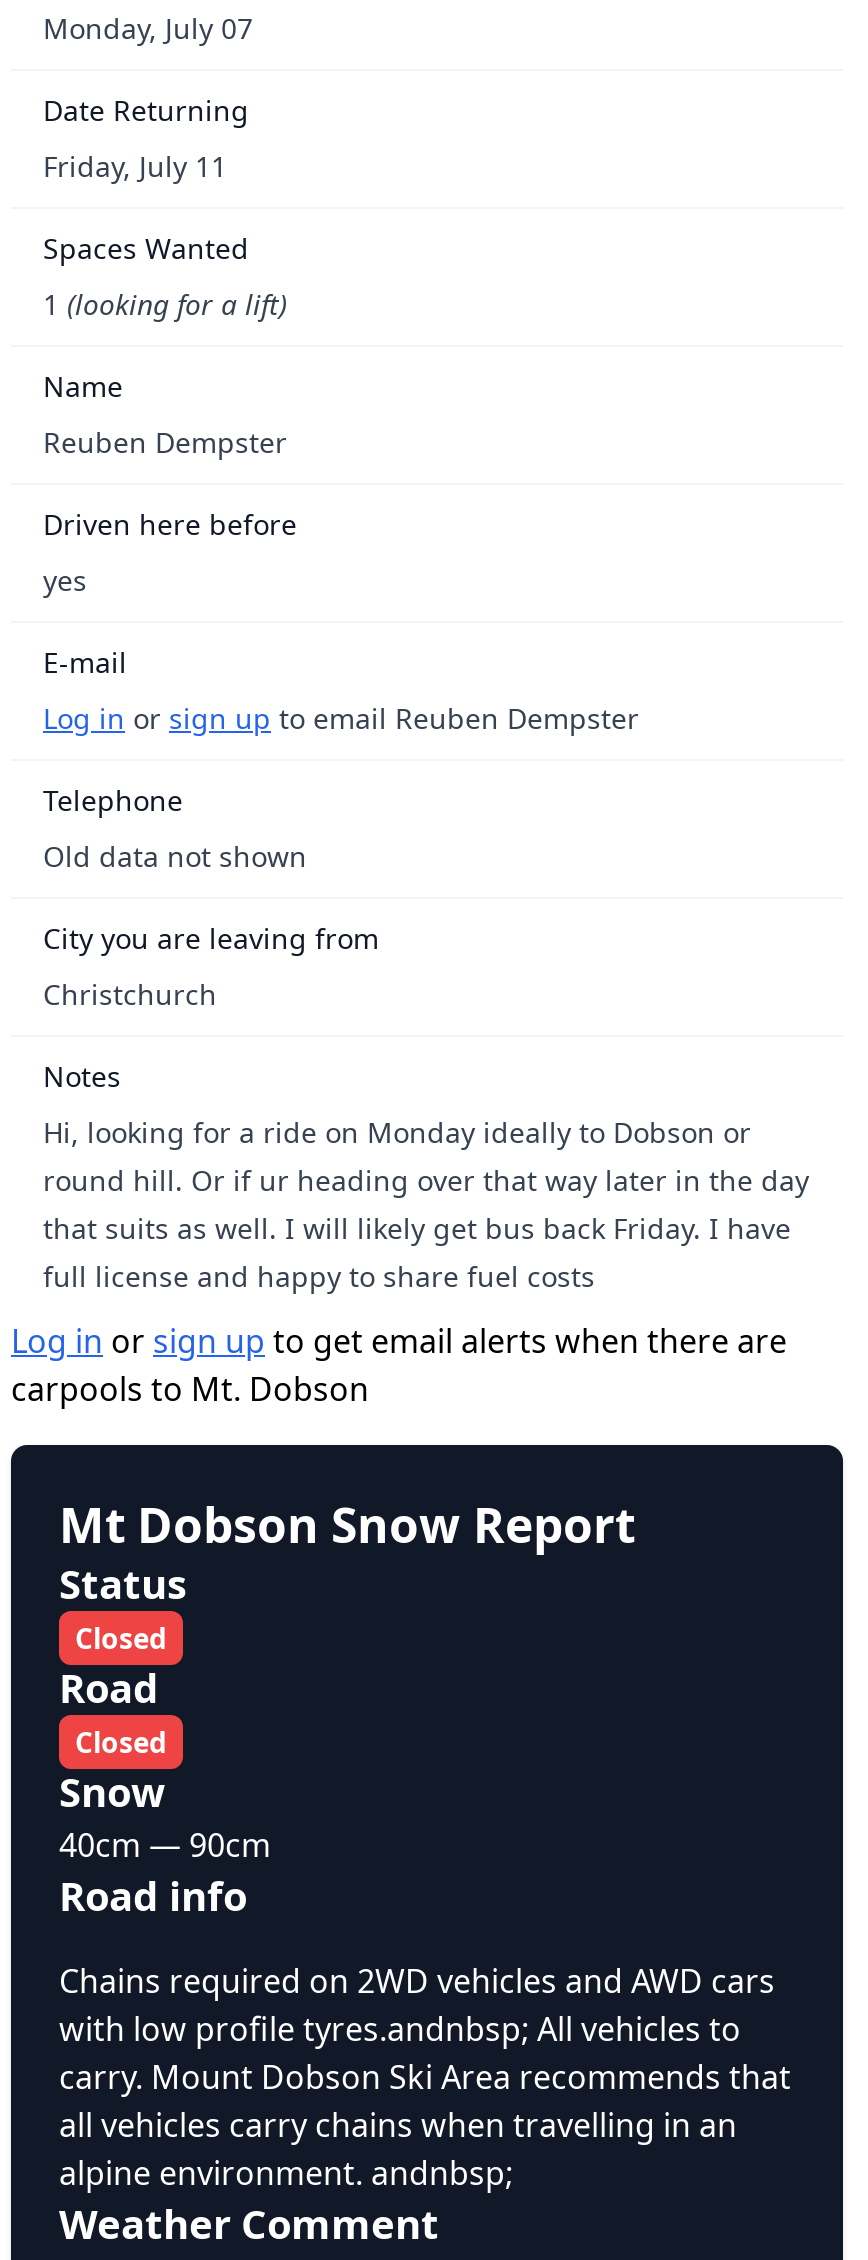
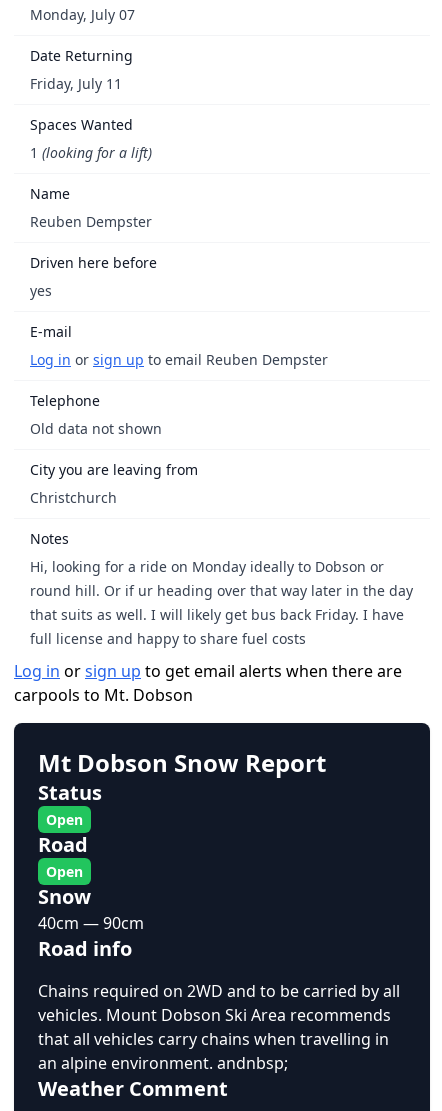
[75,1619,167,1657] Closed -> [46,810,83,829] Open
[75,1723,167,1761] Closed -> [46,862,83,881] Open
[59,1959,791,2195] Chains required on 2WD vehicles and AWD cars | with low profile tyres.andnbsp; All vehicles to | carry. Mount Dobson Ski Area recommends that | all vehicles carry chains when travelling in an | alpine environment. andnbsp; -> [38,980,400,1074] Chains required on 2WD and to be carried by all | vehicles. Mount Dobson Ski Area recommends | that all vehicles carry chains when travelling in | an alpine environment. andnbsp;

